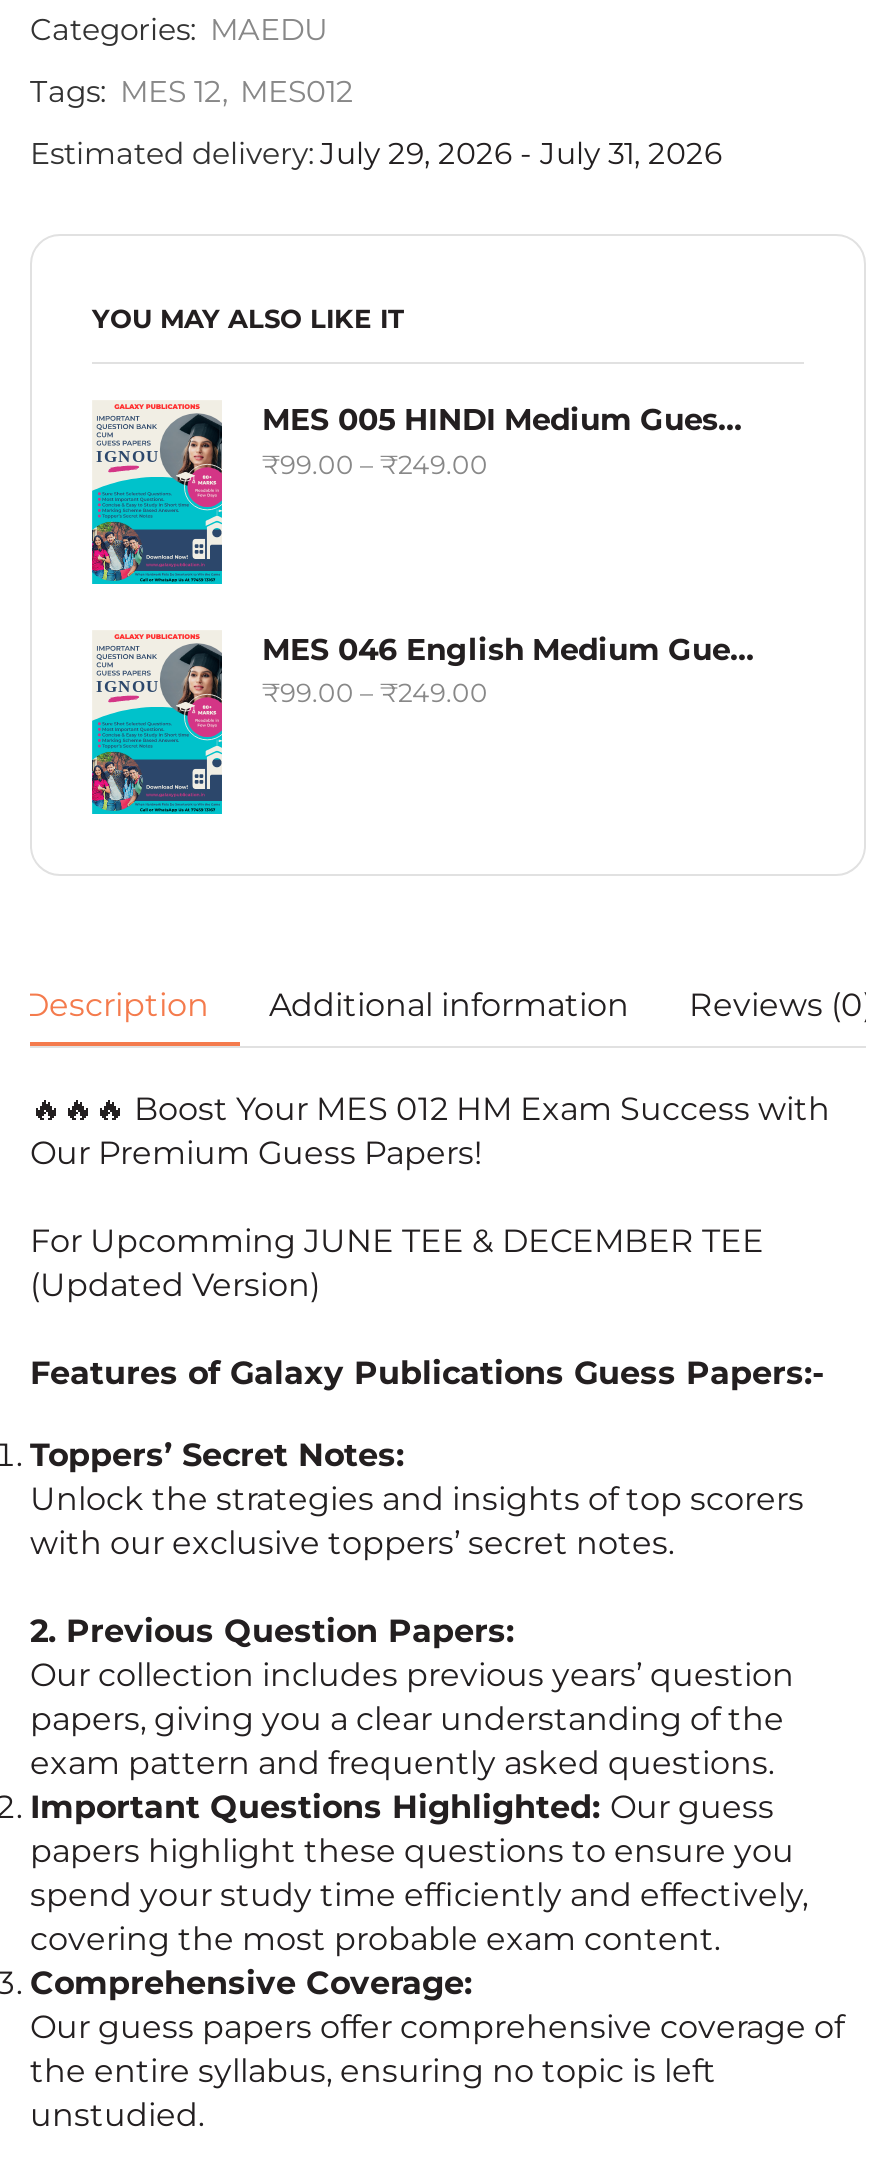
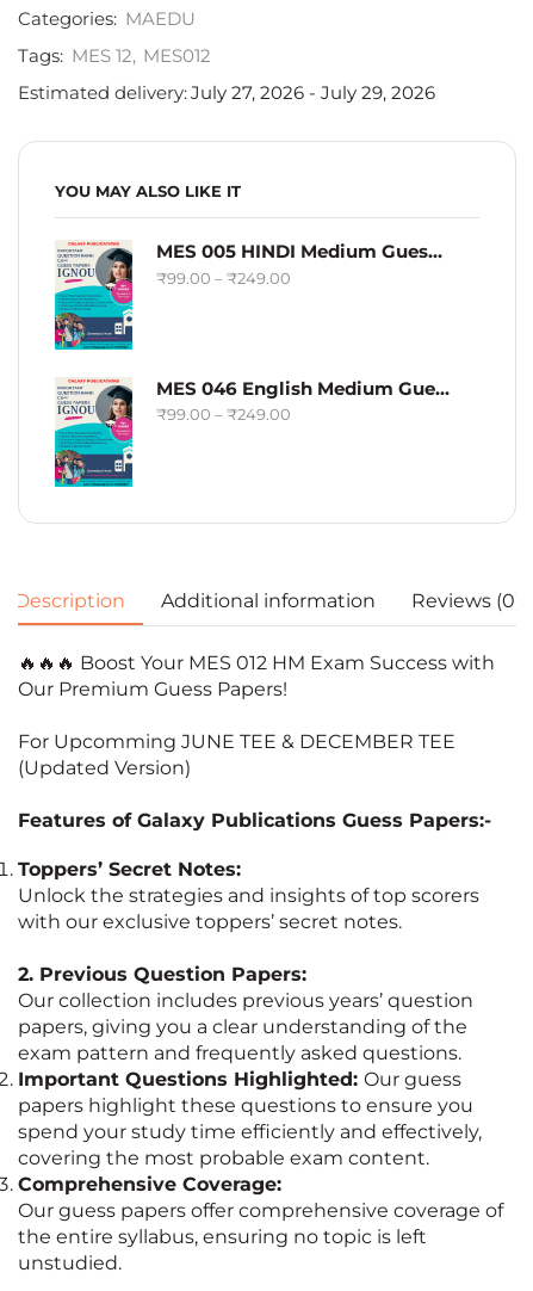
[30,134,722,172] Estimated delivery: July 29, 2026 - July 31, 2026 -> [18,81,435,104] Estimated delivery: July 27, 2026 - July 29, 2026

